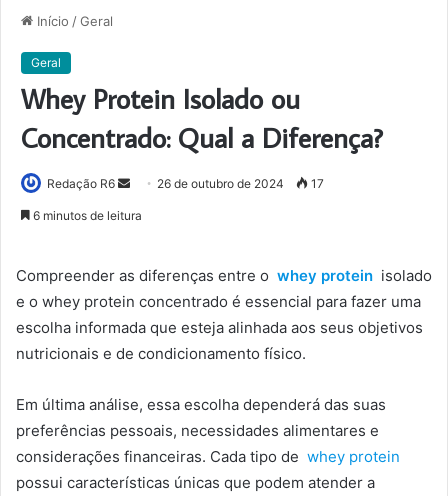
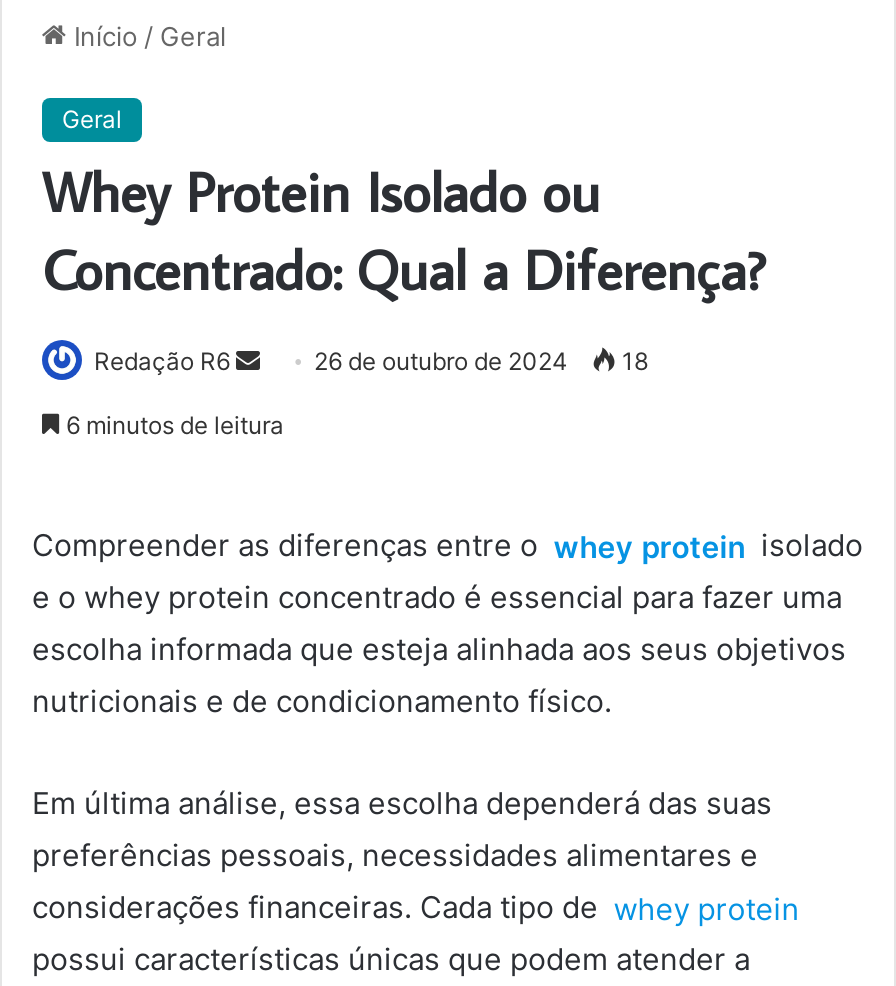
[308,176,324,191] 17 -> [616,347,648,377] 18

